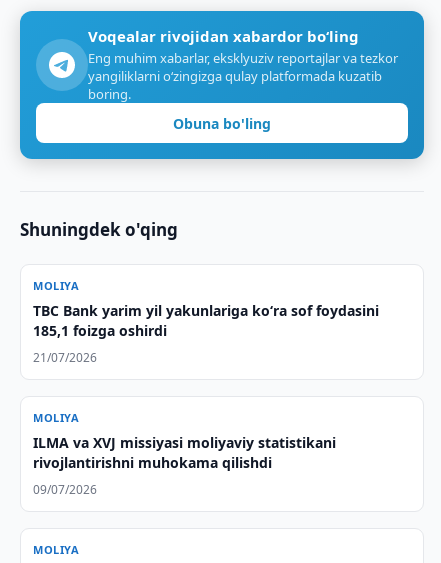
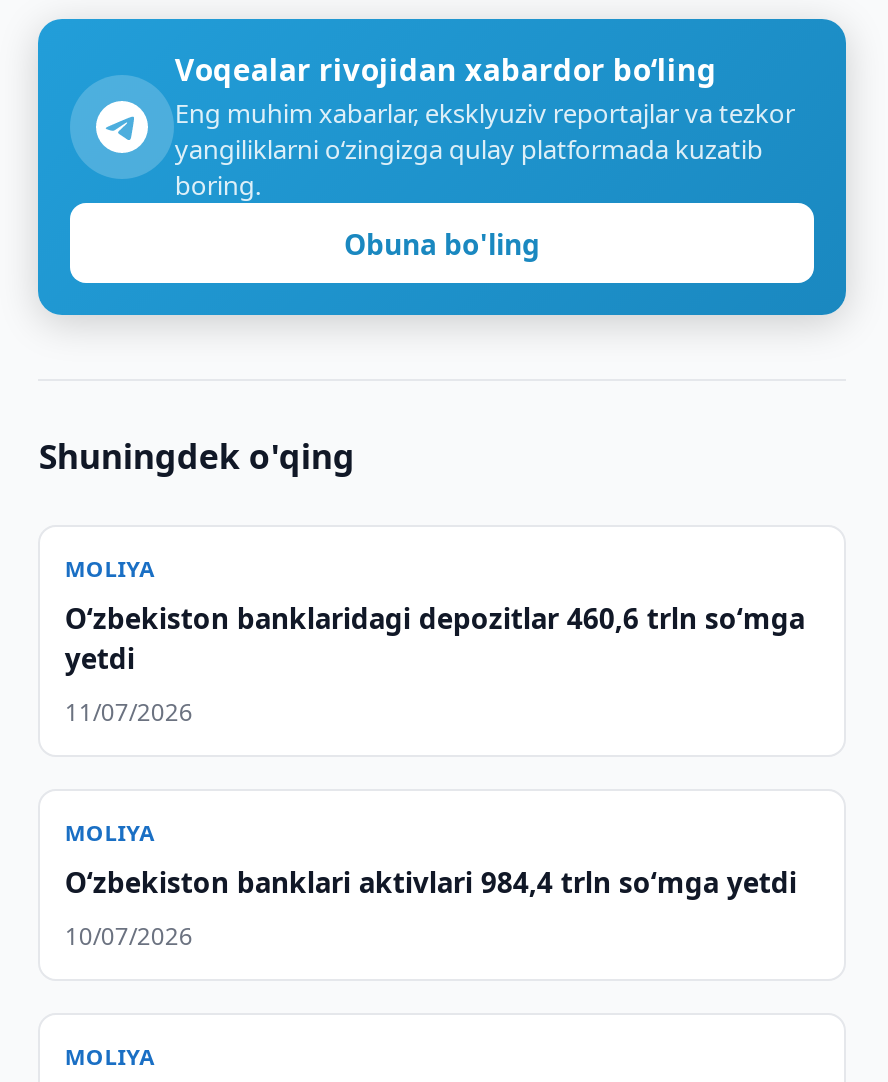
[33,301,379,340] TBC Bank yarim yil yakunlariga ko‘ra sof foydasini | 185,1 foizga oshirdi -> [65,599,805,677] O‘zbekiston banklaridagi depozitlar 460,6 trln so‘mga | yetdi
[33,349,97,366] 21/07/2026 -> [65,695,193,729] 11/07/2026
[33,433,336,472] ILMA va XVJ missiyasi moliyaviy statistikani | rivojlantirishni muhokama qilishdi -> [65,863,797,901] O‘zbekiston banklari aktivlari 984,4 trln so‘mga yetdi
[33,481,97,498] 09/07/2026 -> [65,919,193,953] 10/07/2026

